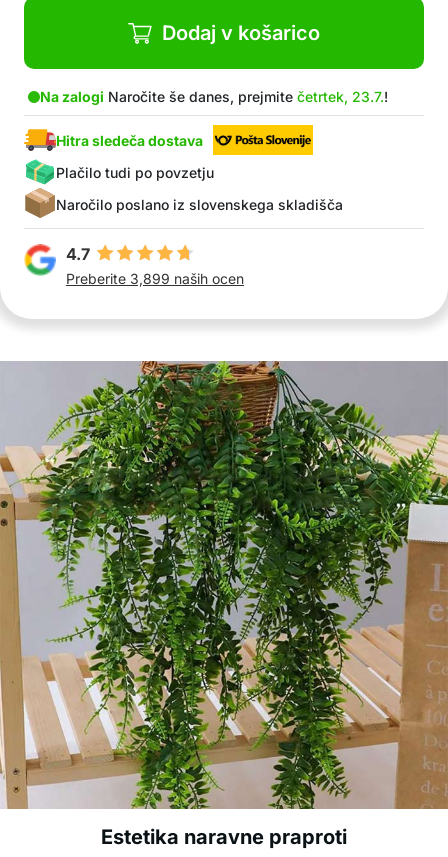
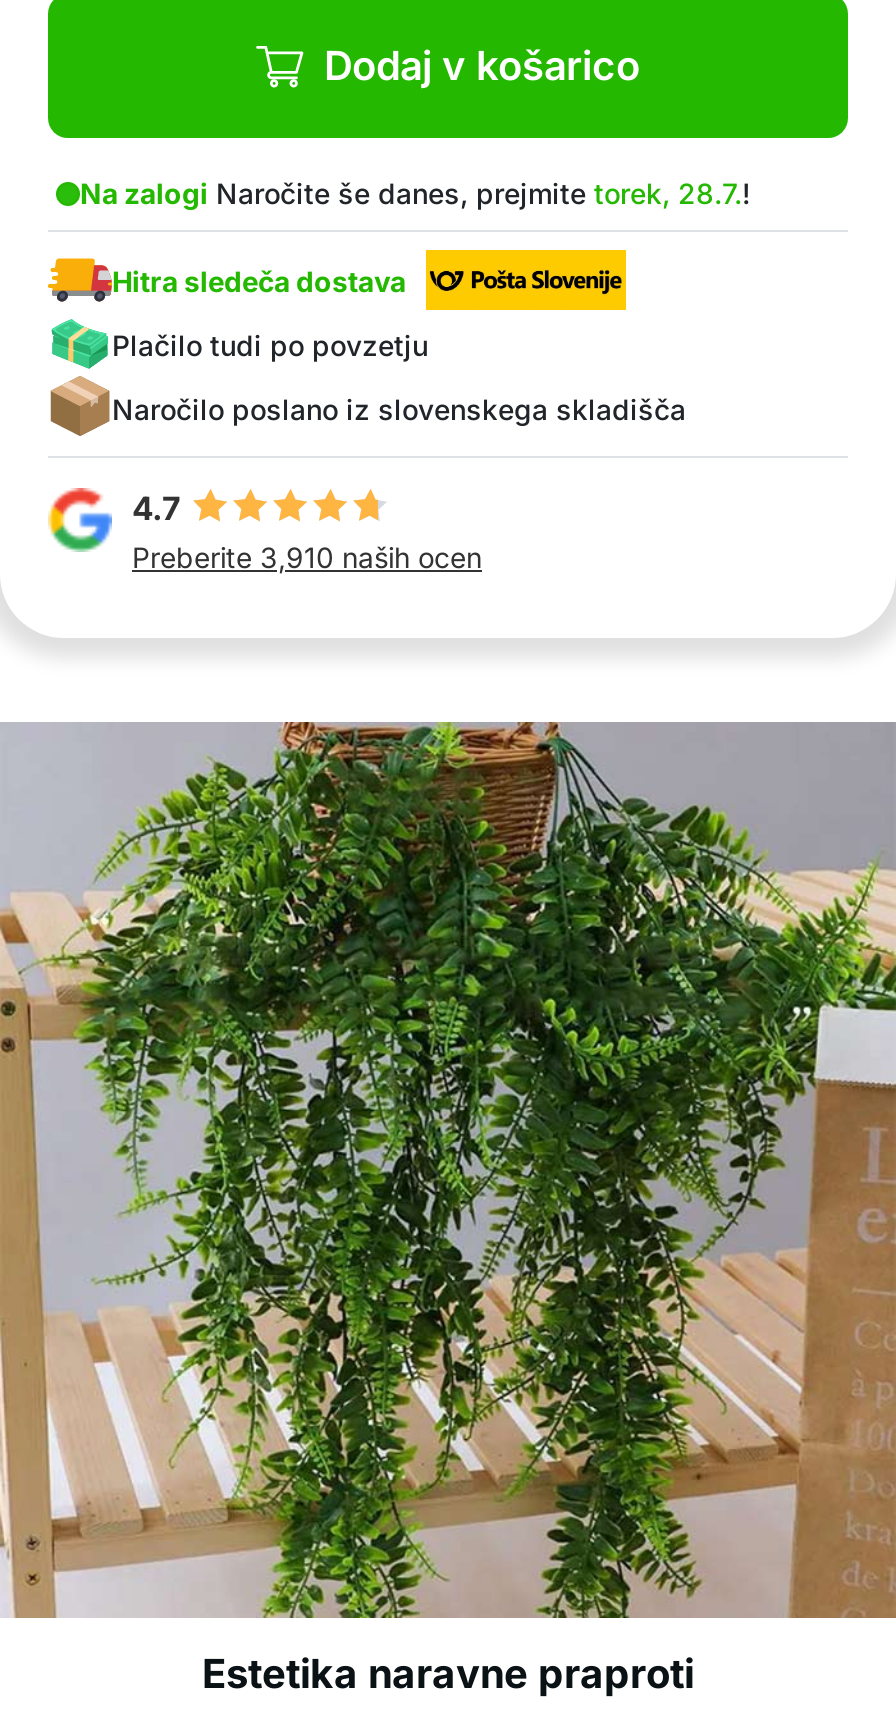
[40,88,388,105] Na zalogi Naročite še danes, prejmite četrtek, 23.7.! -> [80,176,750,210] Na zalogi Naročite še danes, prejmite torek, 28.7.!
[66,270,244,287] Preberite 3,899 naših ocen -> [132,540,482,574] Preberite 3,910 naših ocen

